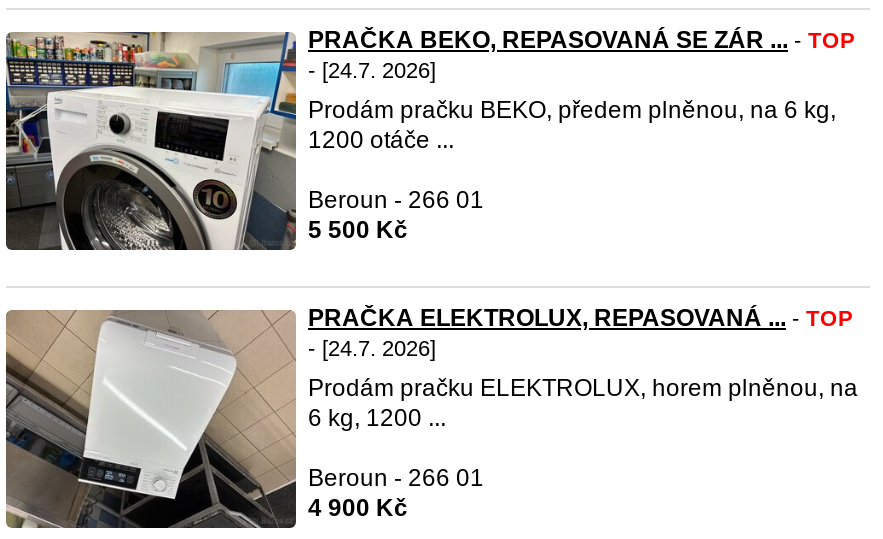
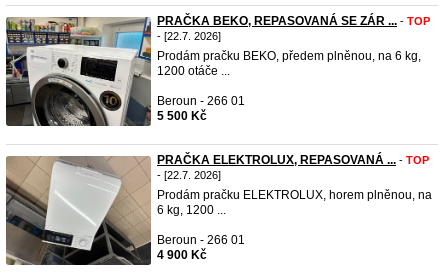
[308,58,436,82] - [24.7. 2026] -> [157,30,221,42] - [22.7. 2026]
[308,336,436,360] - [24.7. 2026] -> [157,169,221,181] - [22.7. 2026]

